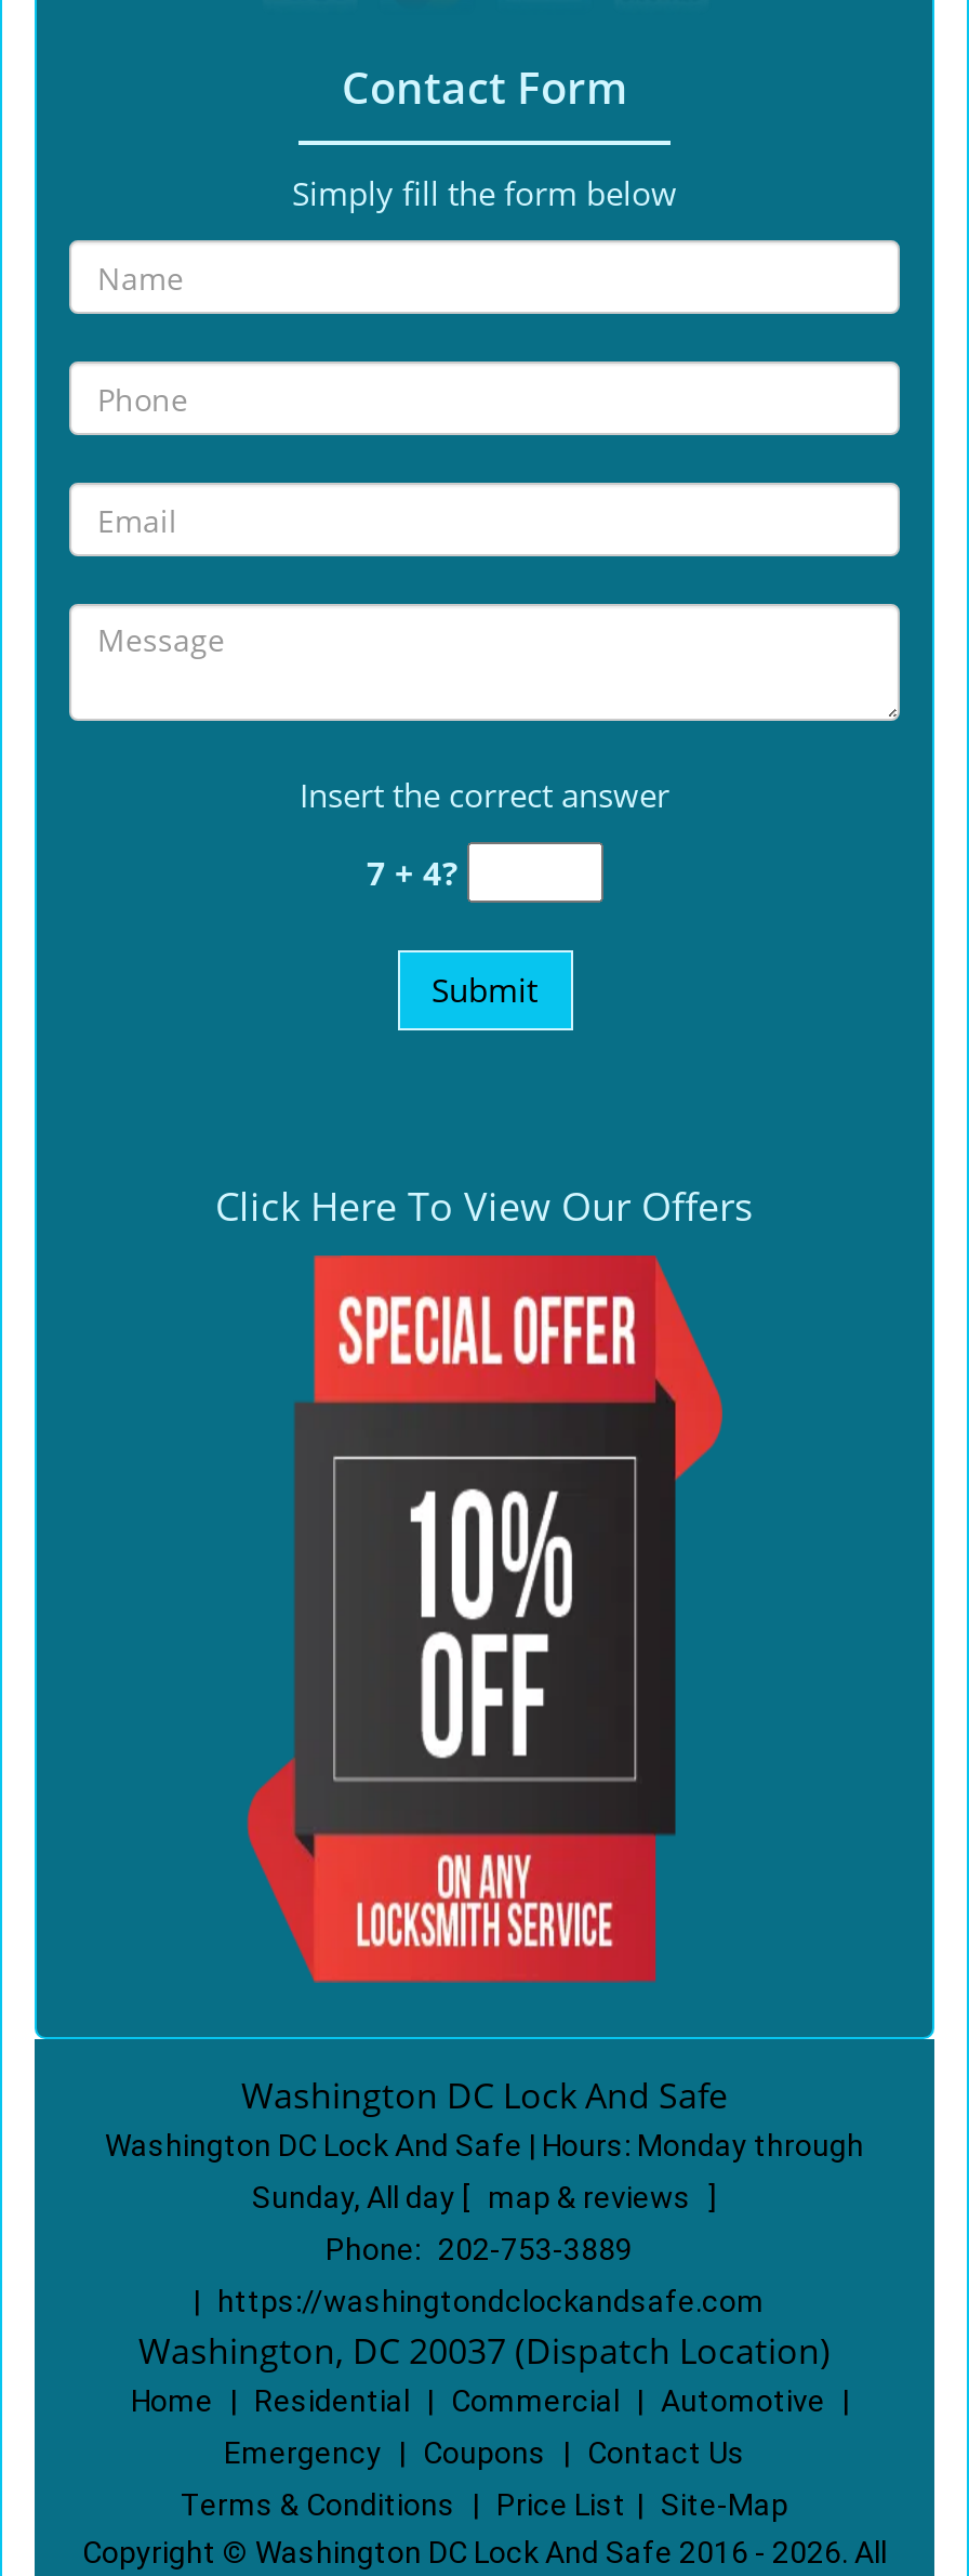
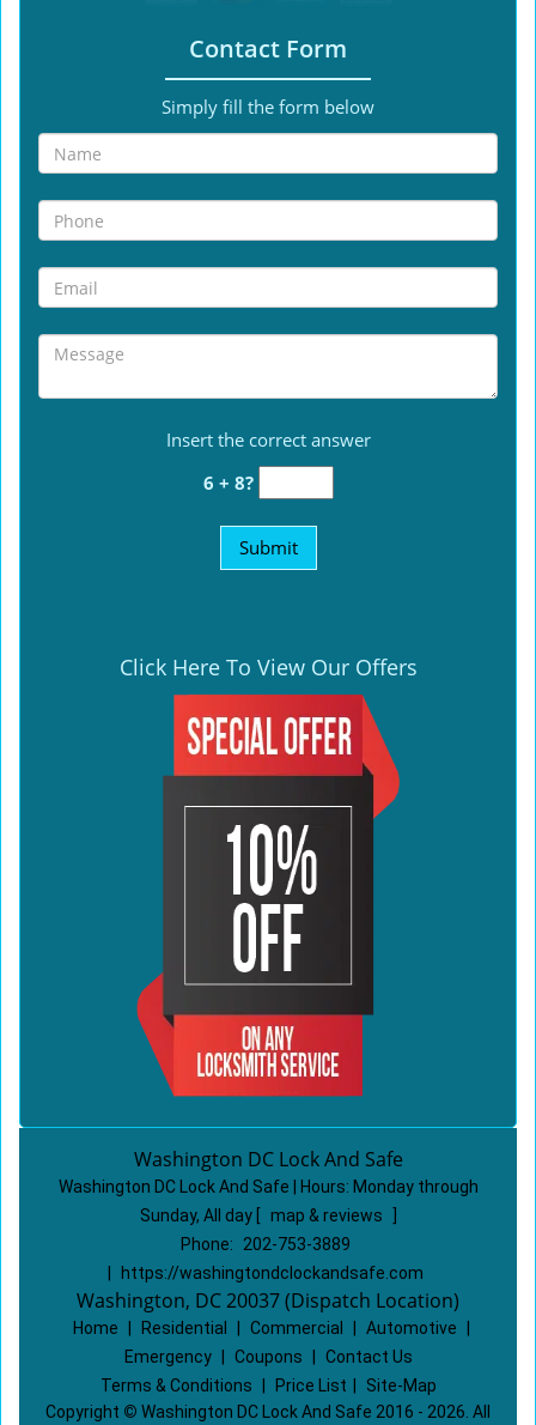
[367,851,457,894] 7 + 4? -> [203,471,253,495] 6 + 8?

